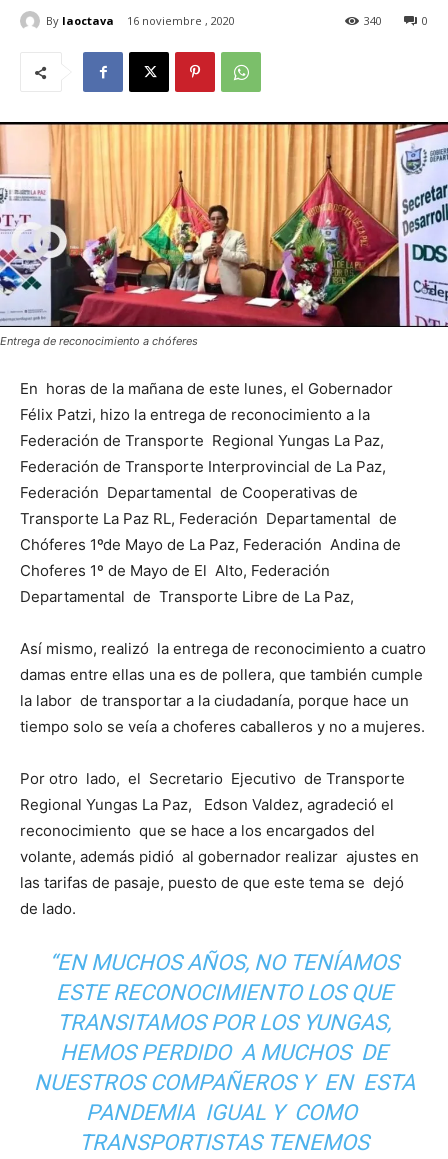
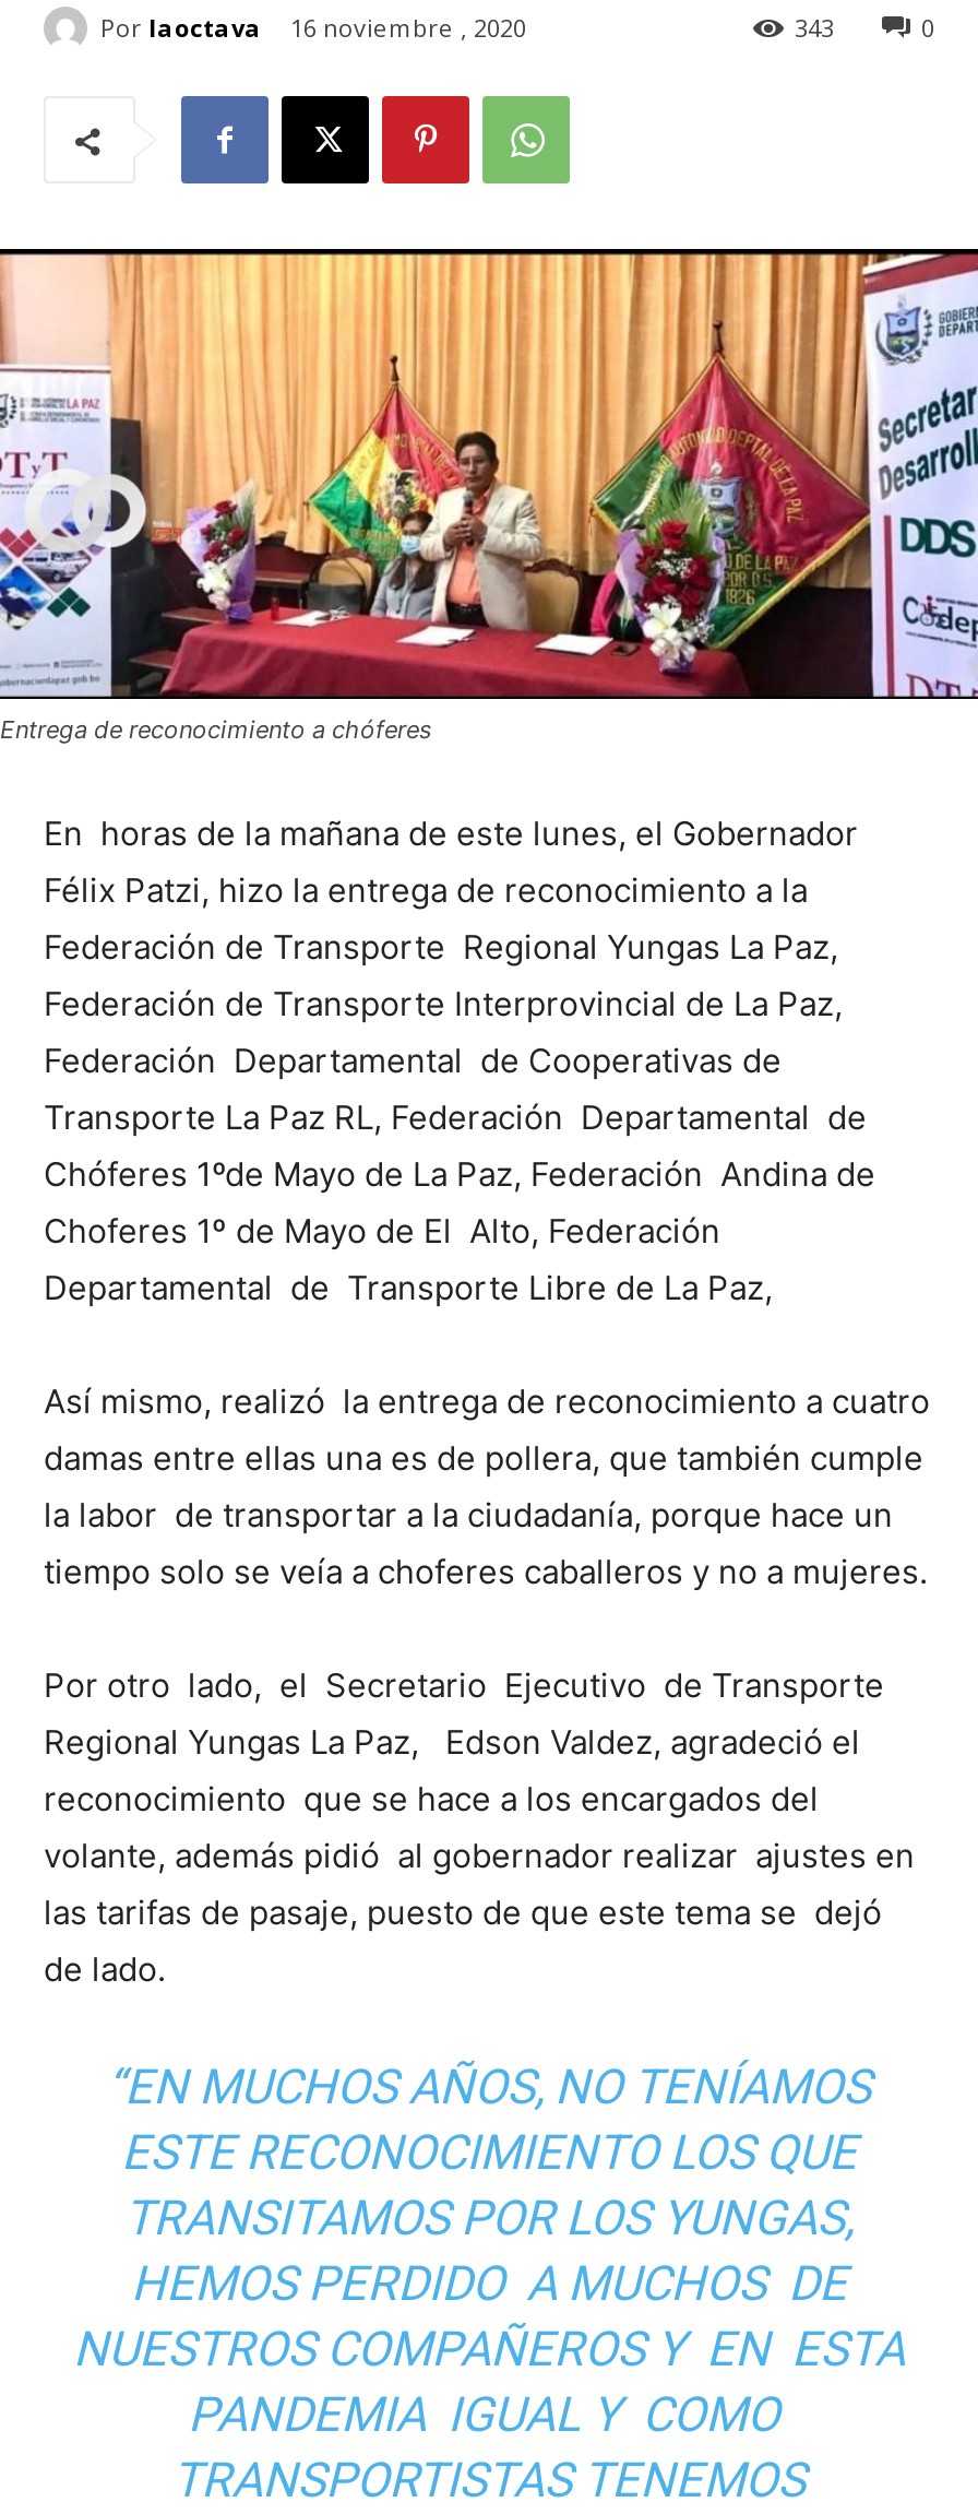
[46,12,114,27] By laoctava -> [100,10,262,43] Por laoctava
[364,13,382,28] 340 -> [795,11,834,44] 343

